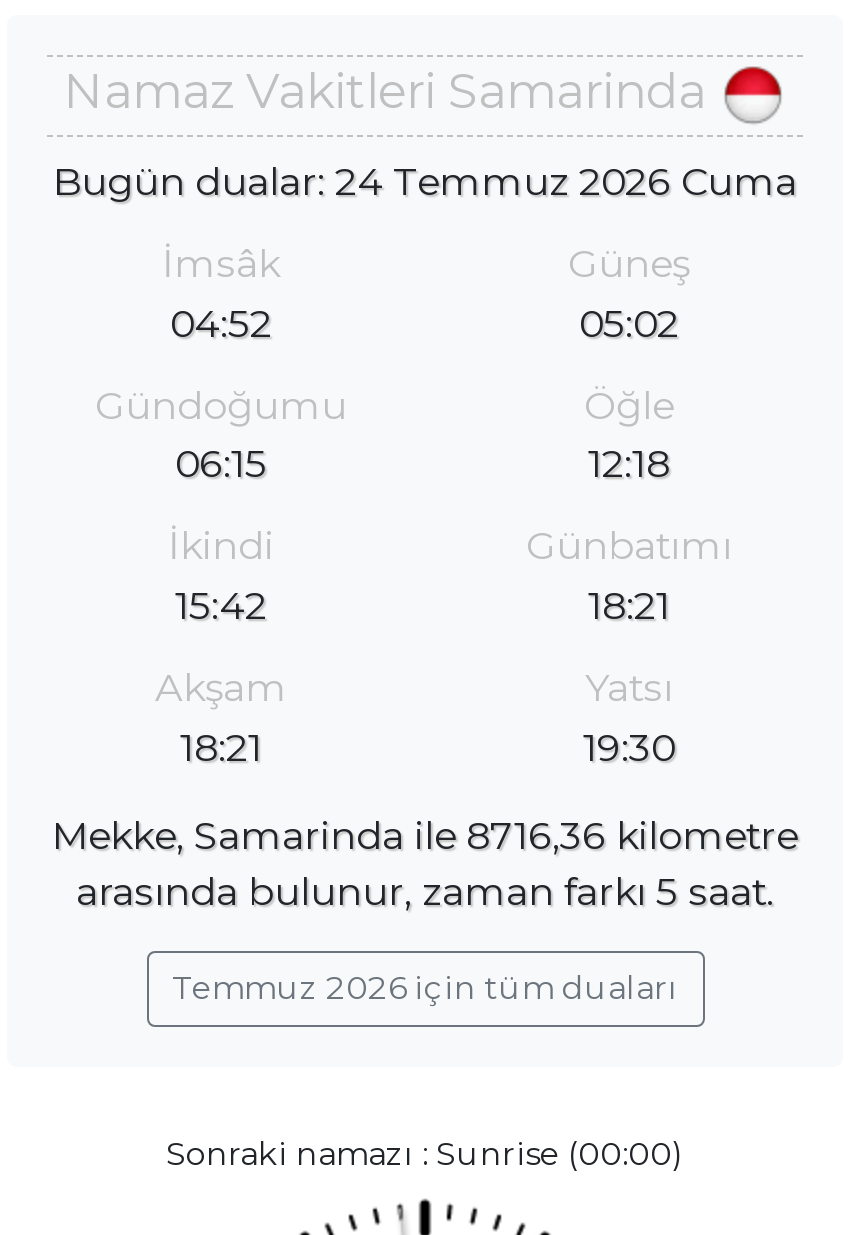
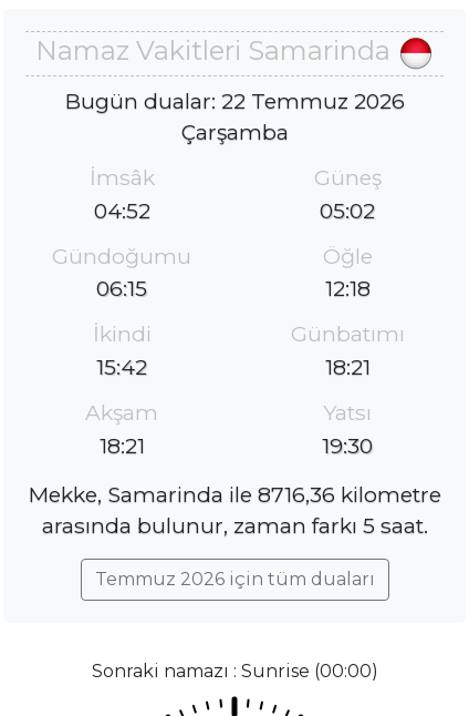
[53,157,797,205] Bugün dualar: 24 Temmuz 2026 Cuma -> [65,87,404,145] Bugün dualar: 22 Temmuz 2026 | Çarşamba

